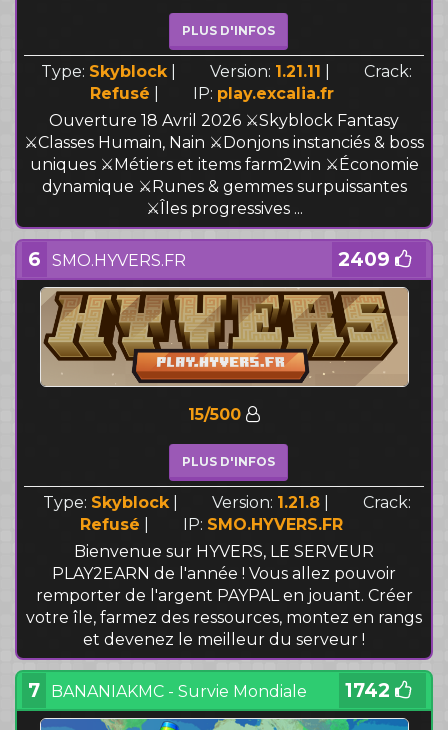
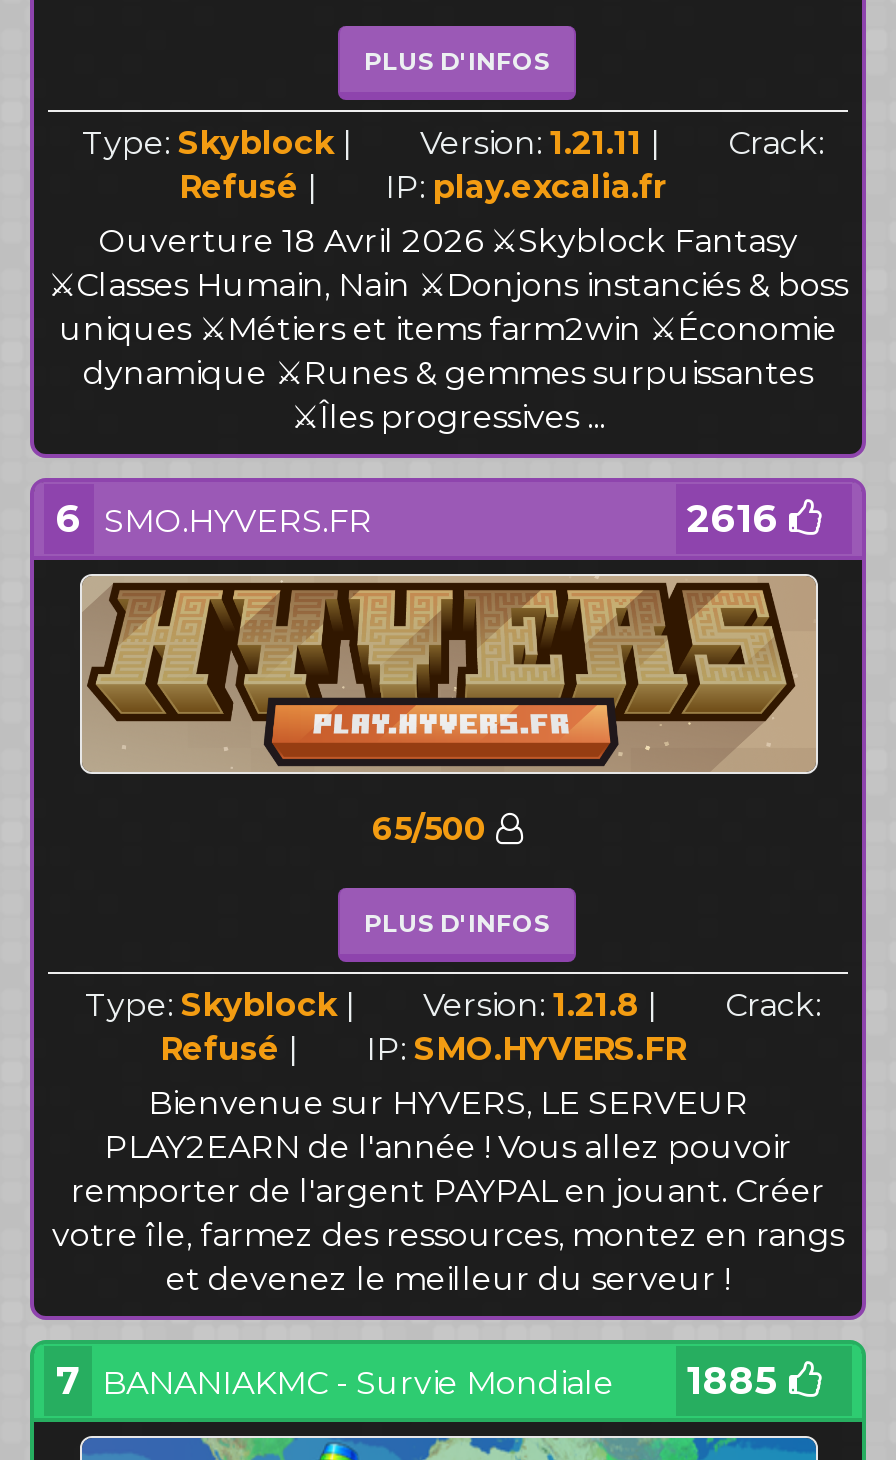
[337,248,394,271] 2409 -> [687,496,789,542] 2616
[188,405,241,424] 15/500 -> [372,811,486,849] 65/500
[28,679,394,702] 7 BANANIAKMC - Survie Mondiale 1742 -> [56,1357,789,1403] 7 BANANIAKMC - Survie Mondiale 1885

